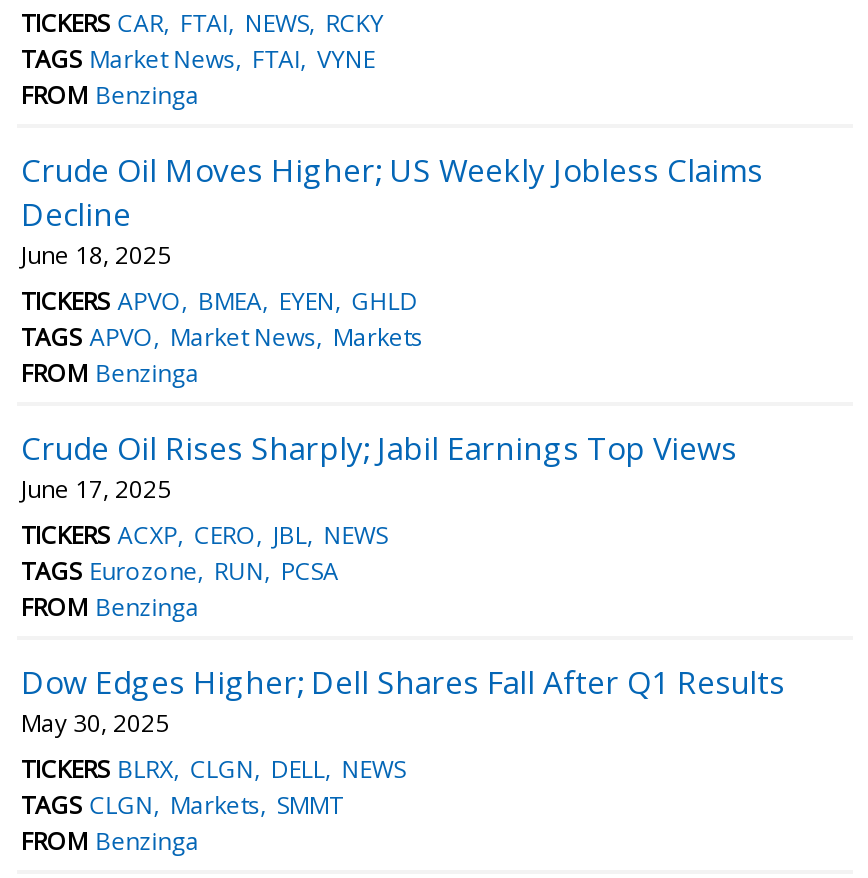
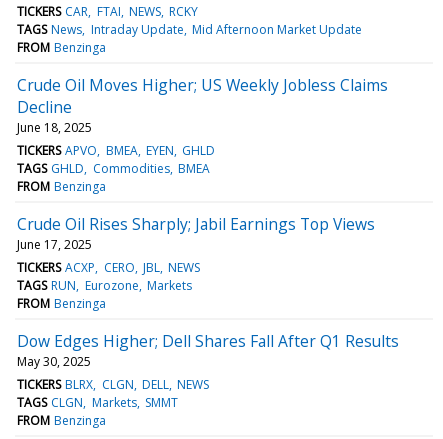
[21,42,375,76] TAGS Market News FTAI VYNE -> [17,21,362,38] TAGS News Intraday Update Mid Afternoon Market Update
[21,320,423,354] TAGS APVO Market News Markets -> [17,160,210,177] TAGS GHLD Commodities BMEA
[21,554,339,588] TAGS Eurozone RUN PCSA -> [17,277,192,294] TAGS RUN Eurozone Markets

